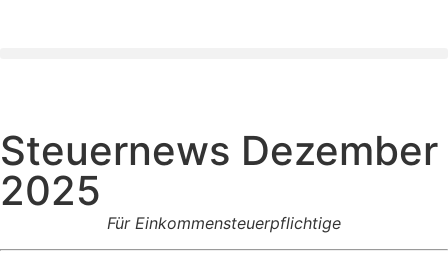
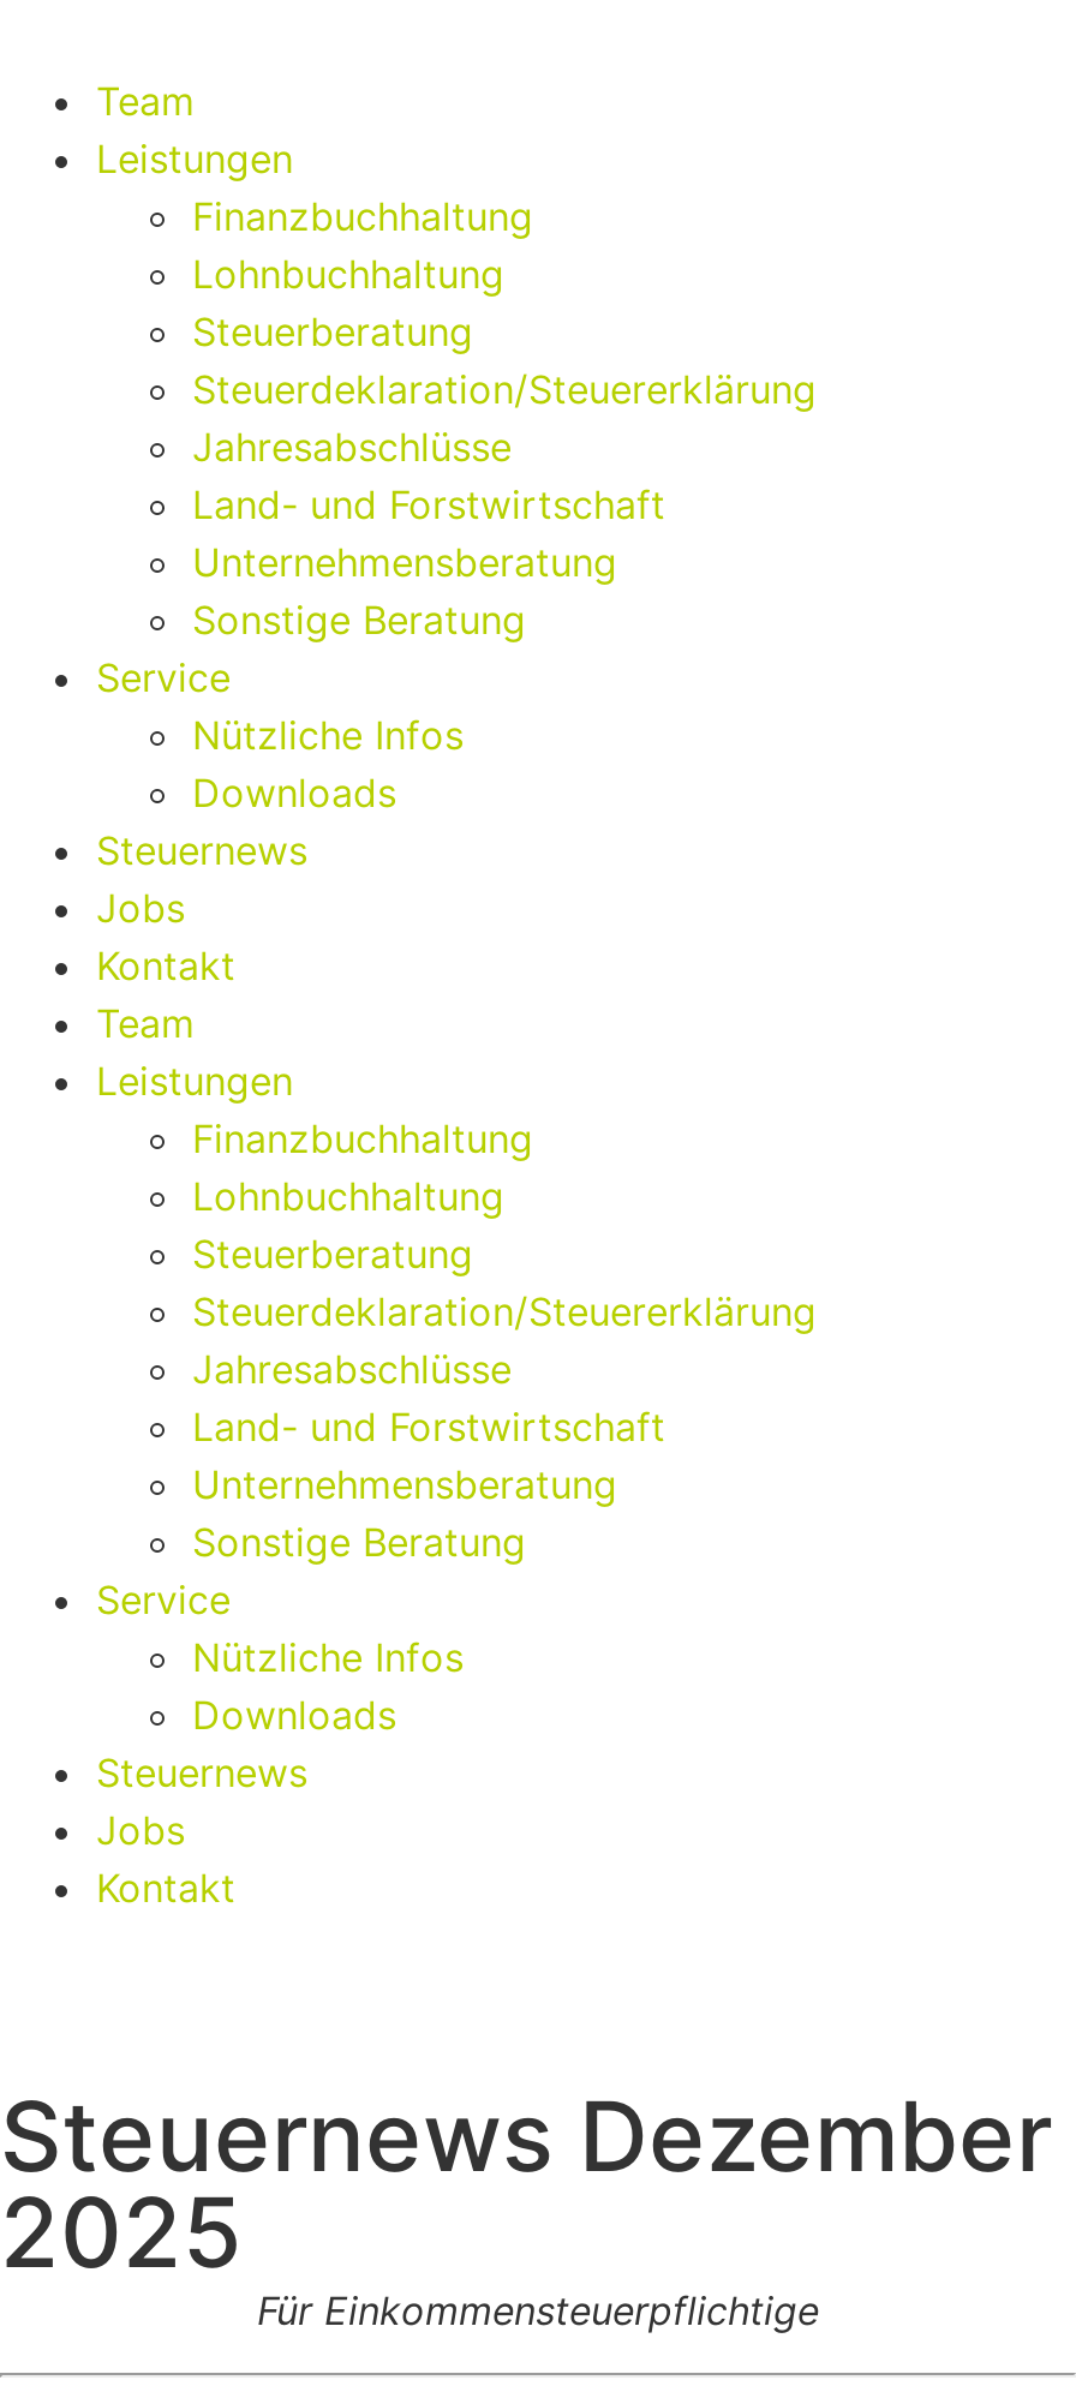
none -> [96,77,817,1912] Team | Leistungen | Finanzbuchhaltung | Lohnbuchhaltung | Steuerberatung | Steuerdeklaration/Steuererklärung | Jahresabschlüsse | Land- und Forstwirtschaft | Unternehmensberatung | Sonstige Beratung | Service | Nützliche Infos | Downloads | Steuernews | Jobs | Kontakt | Team | Leistungen | Finanzbuchhaltung | Lohnbuchhaltung | Steuerberatung | Steuerdeklaration/Steuererklärung | Jahresabschlüsse | Land- und Forstwirtschaft | Unternehmensberatung | Sonstige Beratung | Service | Nützliche Infos | Downloads | Steuernews | Jobs | Kontakt

